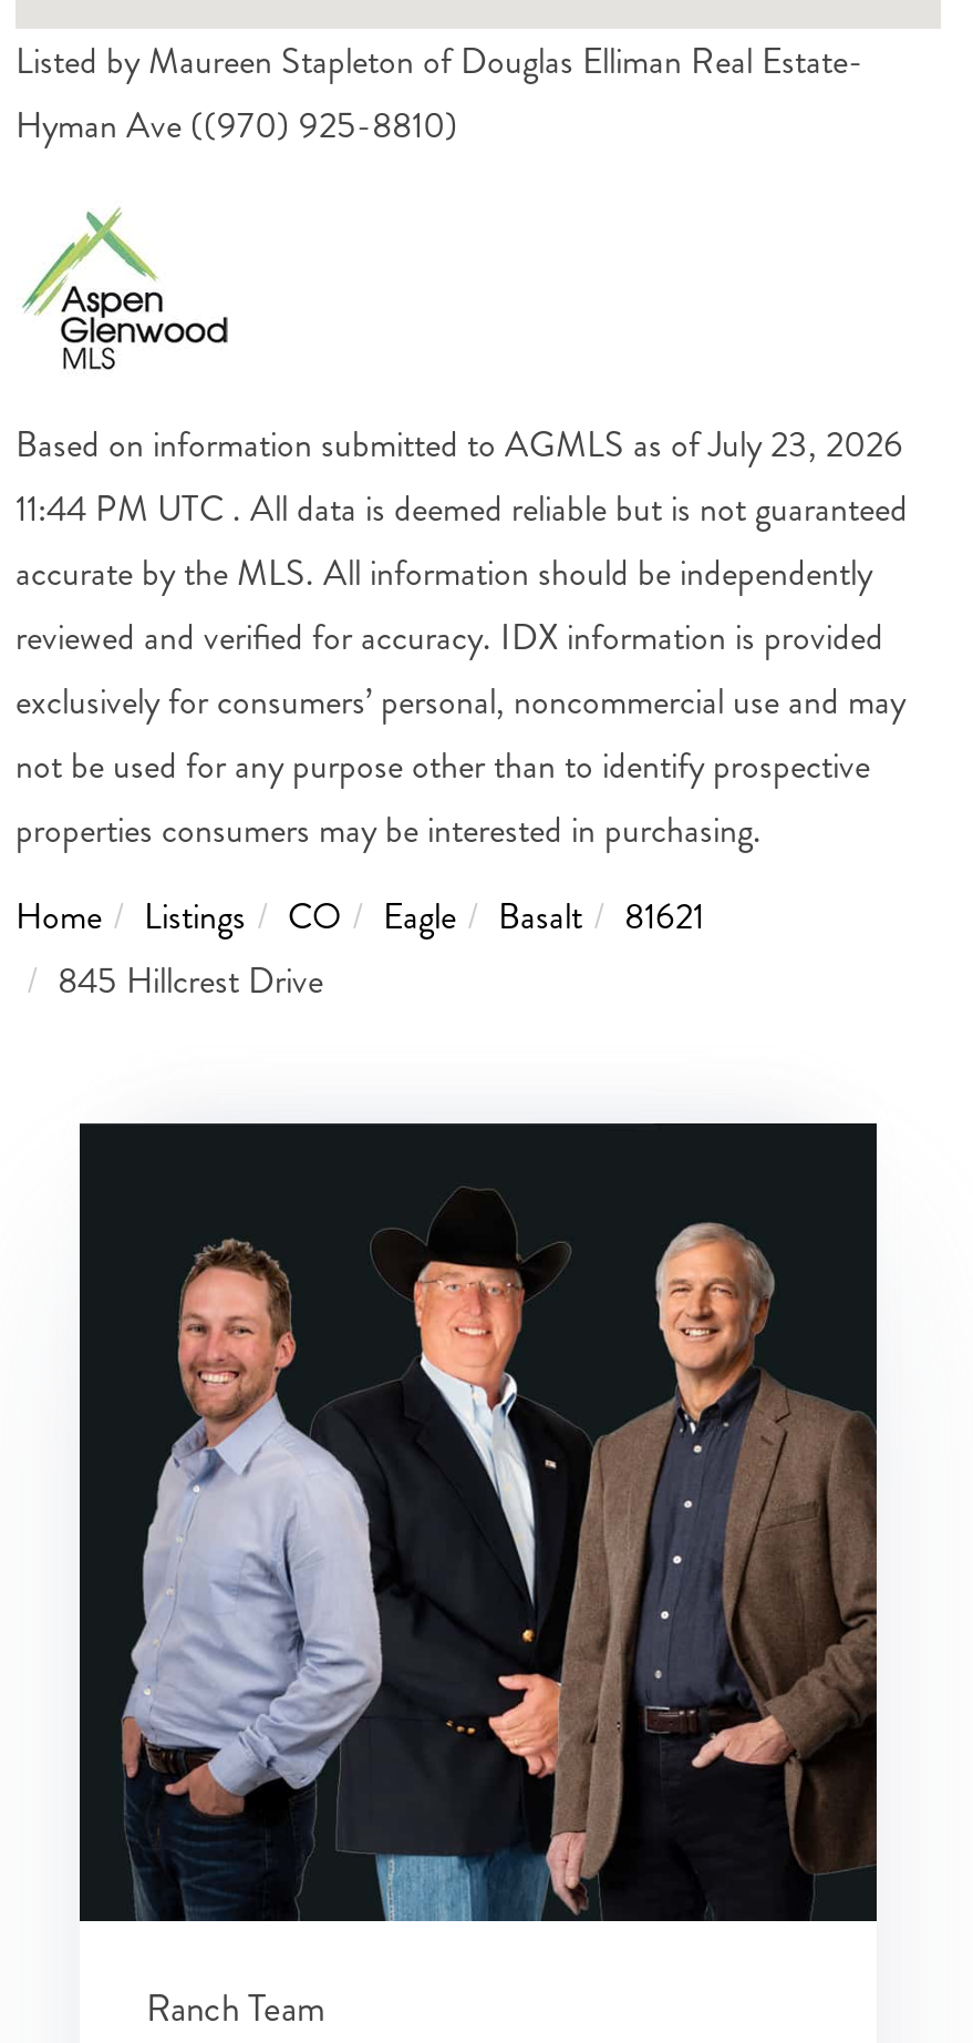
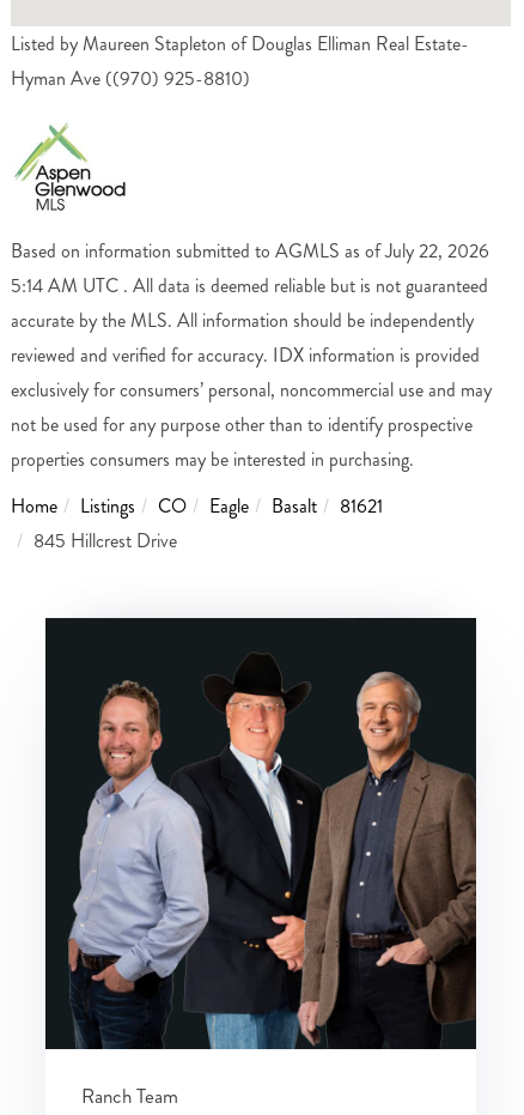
[15,418,903,469] Based on information submitted to AGMLS as of July 23, 2026 -> [11,237,489,264] Based on information submitted to AGMLS as of July 22, 2026
[15,482,908,533] 11:44 PM UTC . All data is deemed reliable but is not guaranteed -> [11,271,488,299] 5:14 AM UTC . All data is deemed reliable but is not guaranteed

